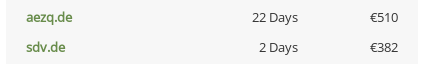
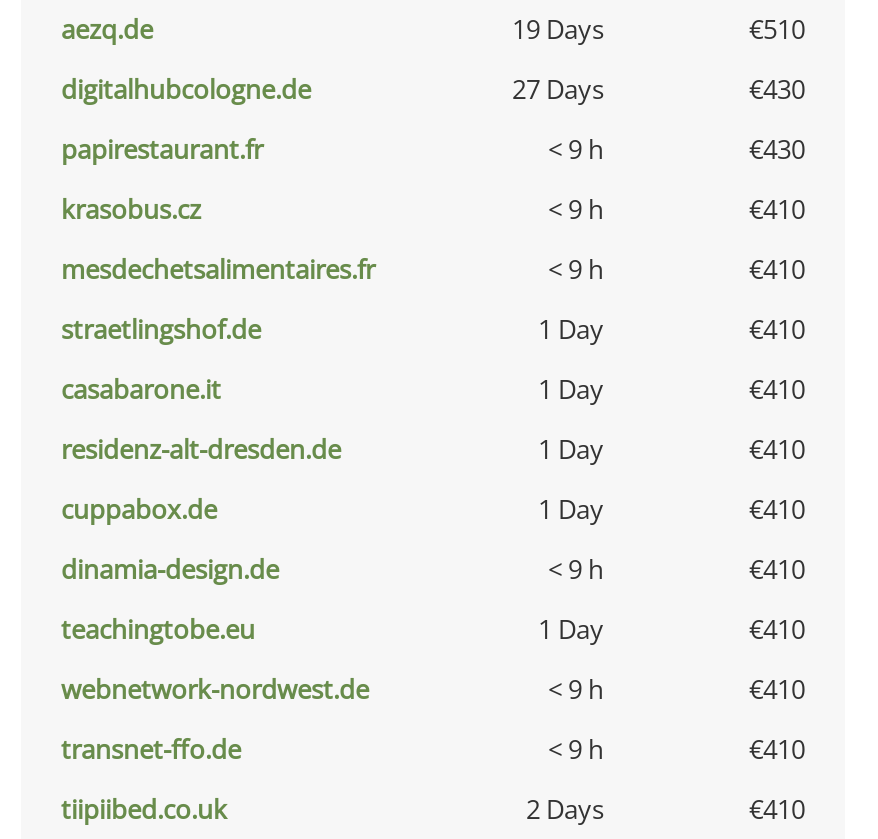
[251,8,297,26] 22 Days -> [512,11,604,47] 19 Days
[26,38,65,56] sdv.de -> [61,71,805,827] digitalhubcologne.de | 27 Days | €430 | papirestaurant.fr | < 9 h | €430 | krasobus.cz | < 9 h | €410 | mesdechetsalimentaires.fr | < 9 h | €410 | straetlingshof.de | 1 Day | €410 | casabarone.it | 1 Day | €410 | residenz-alt-dresden.de | 1 Day | €410 | cuppabox.de | 1 Day | €410 | dinamia-design.de | < 9 h | €410 | teachingtobe.eu | 1 Day | €410 | webnetwork-nordwest.de | < 9 h | €410 | transnet-ffo.de | < 9 h | €410 | tiipiibed.co.uk
[370,38,398,56] €382 -> [749,791,805,827] €410

